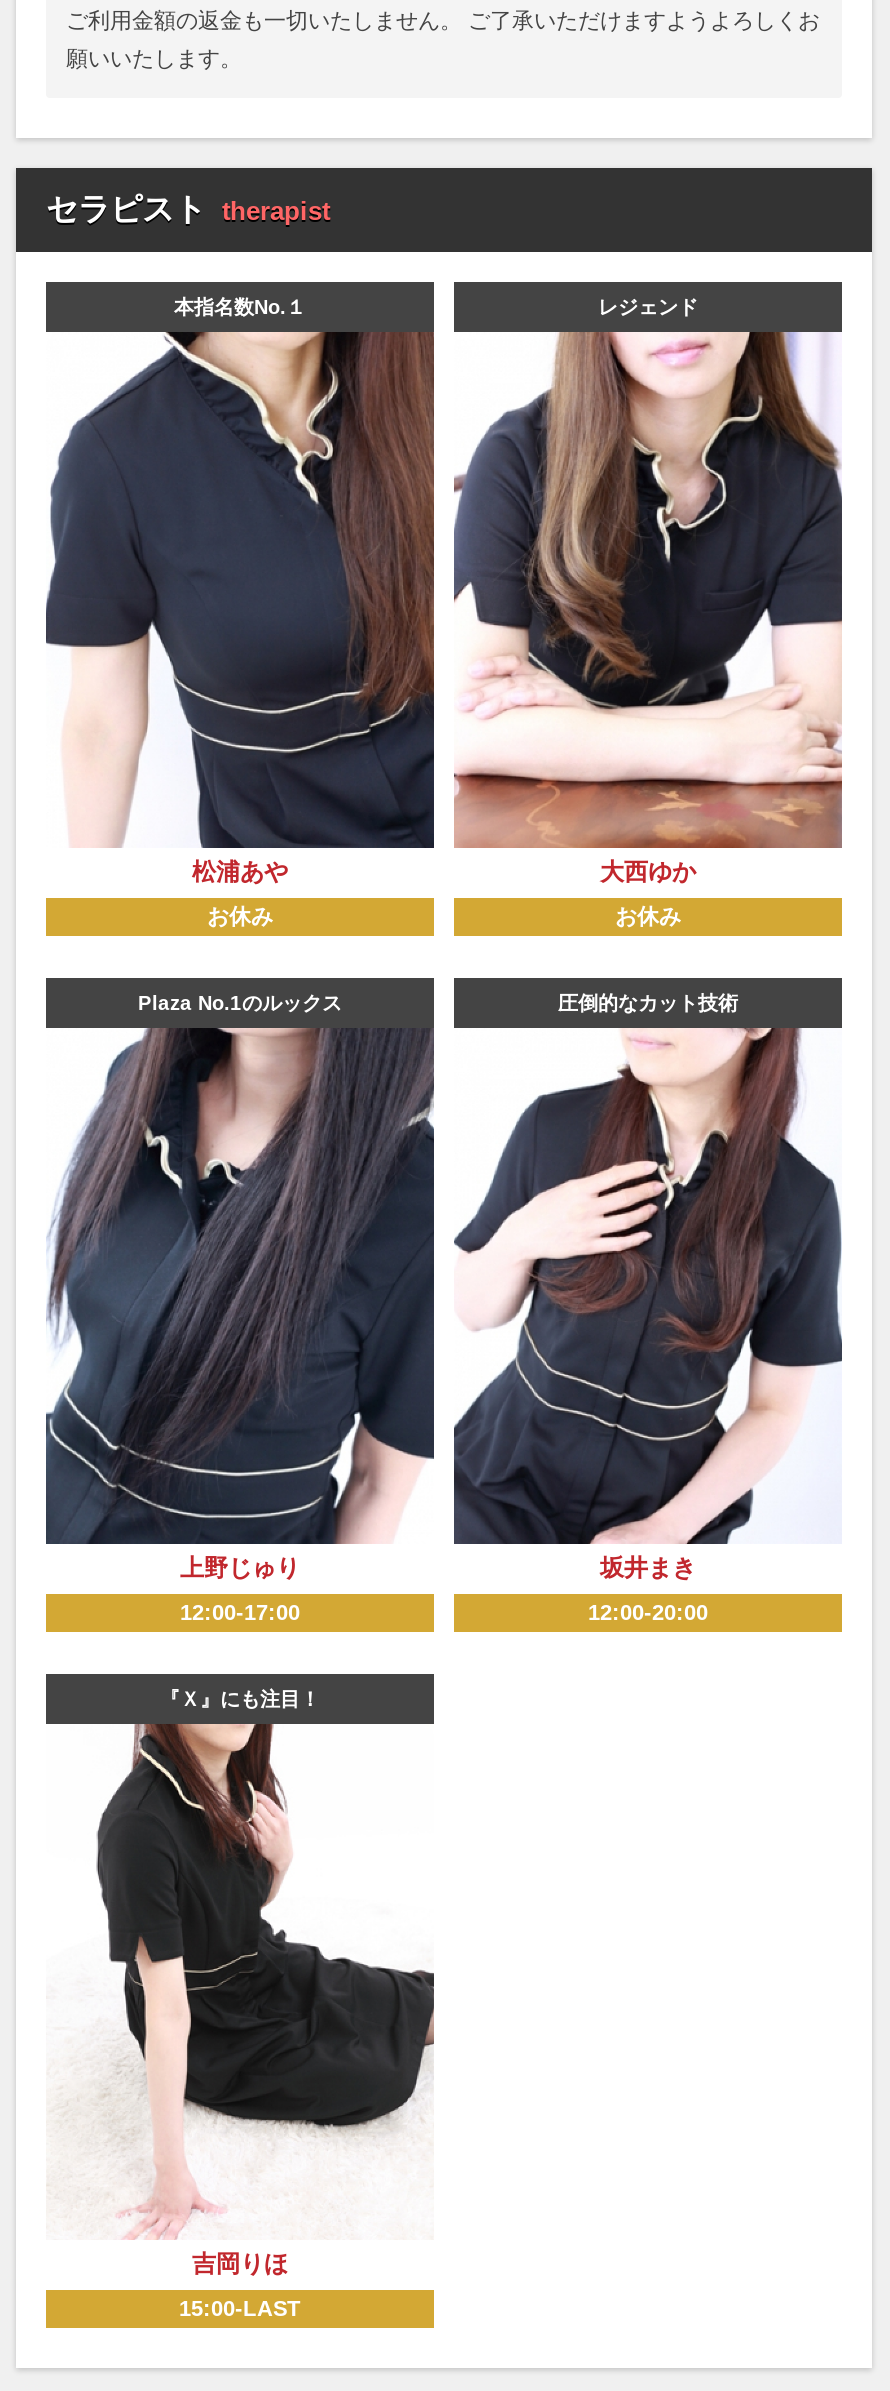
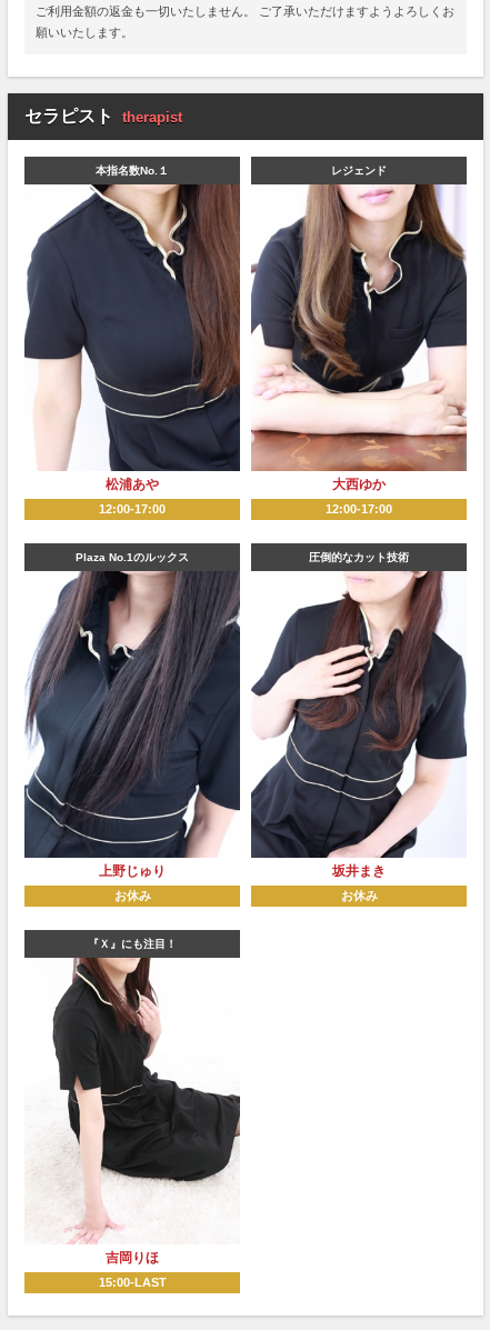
[207,905,273,929] お休み -> [99,503,166,516] 12:00-17:00
[615,905,681,929] お休み -> [326,503,392,516] 12:00-17:00
[180,1601,300,1625] 12:00-17:00 -> [114,889,151,903] お休み
[588,1601,708,1625] 12:00-20:00 -> [341,889,377,903] お休み

